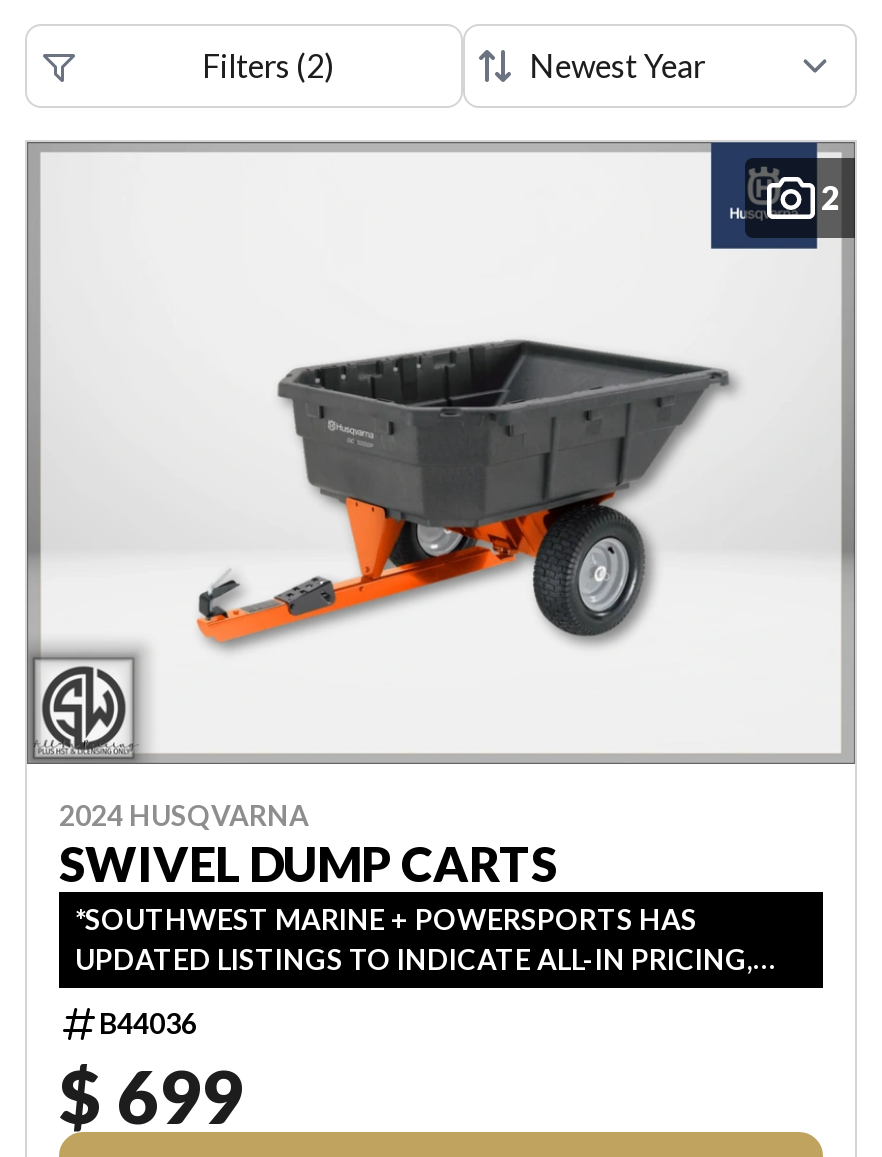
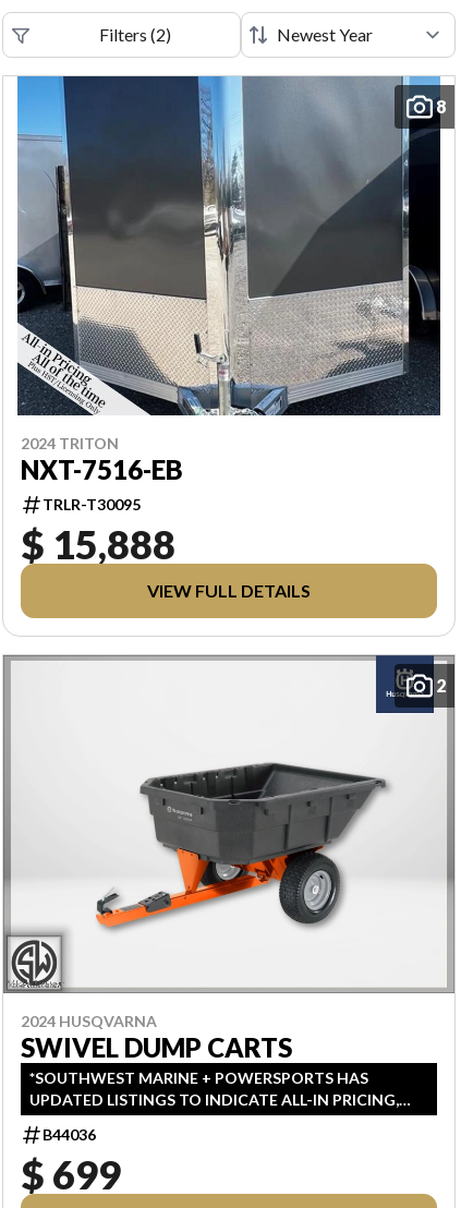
none -> [16,75,446,415] [image] | 8
none -> [21,433,311,600] 2024 TRITON | NXT-7516-EB | TRLR-T30095 | $ 15,888 | VIEW FULL DETAILS

